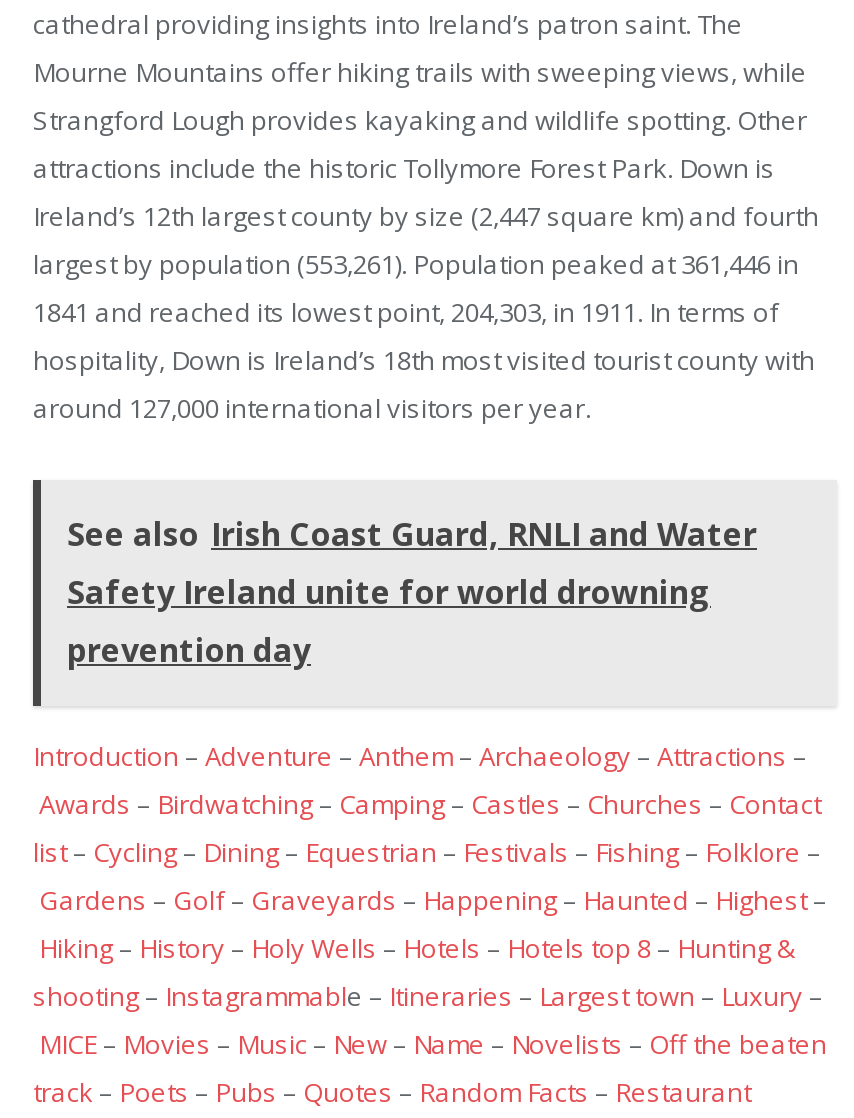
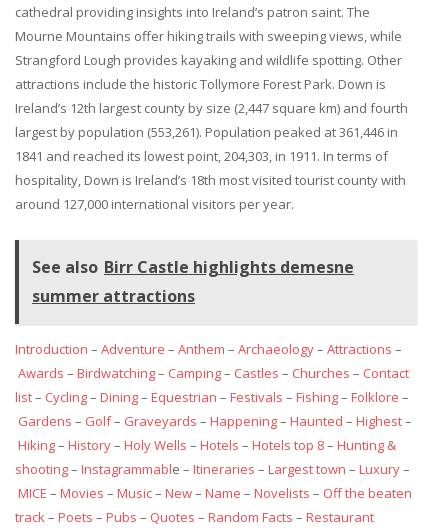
[67,513,757,673] See also Irish Coast Guard, RNLI and Water | Safety Ireland unite for world drowning | prevention day -> [32,256,354,307] See also Birr Castle highlights demesne | summer attractions

